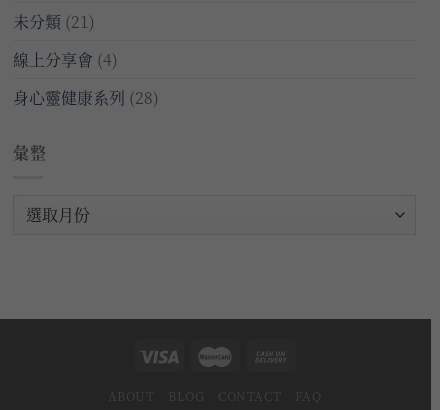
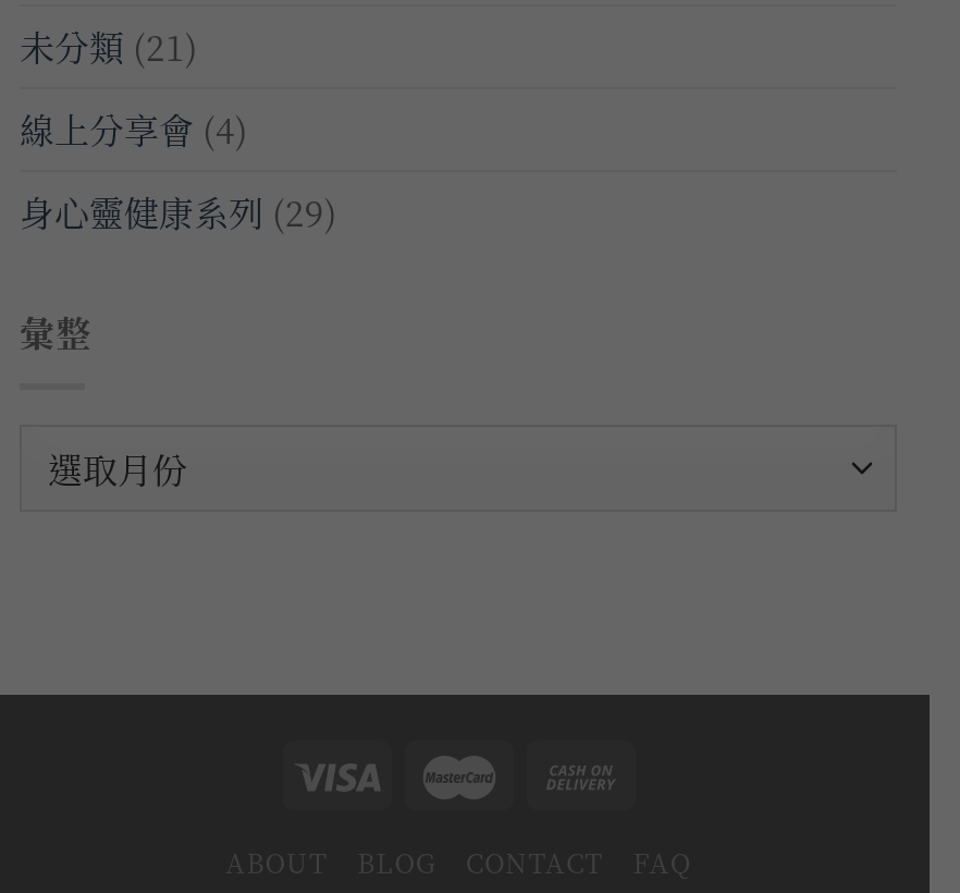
[13,86,159,109] 身心靈健康系列(28) -> [20,188,337,238] 身心靈健康系列(29)

